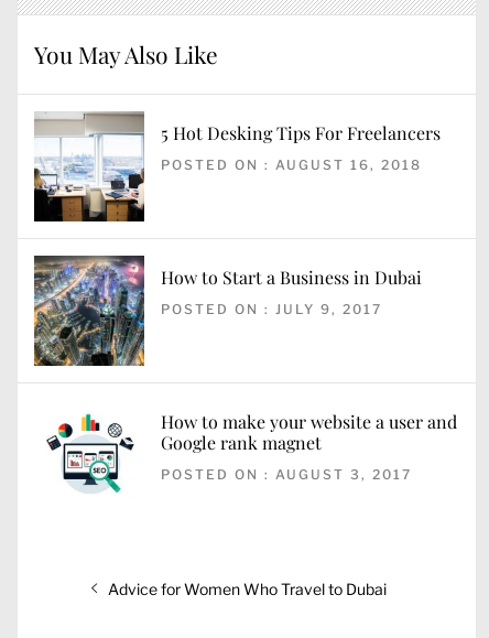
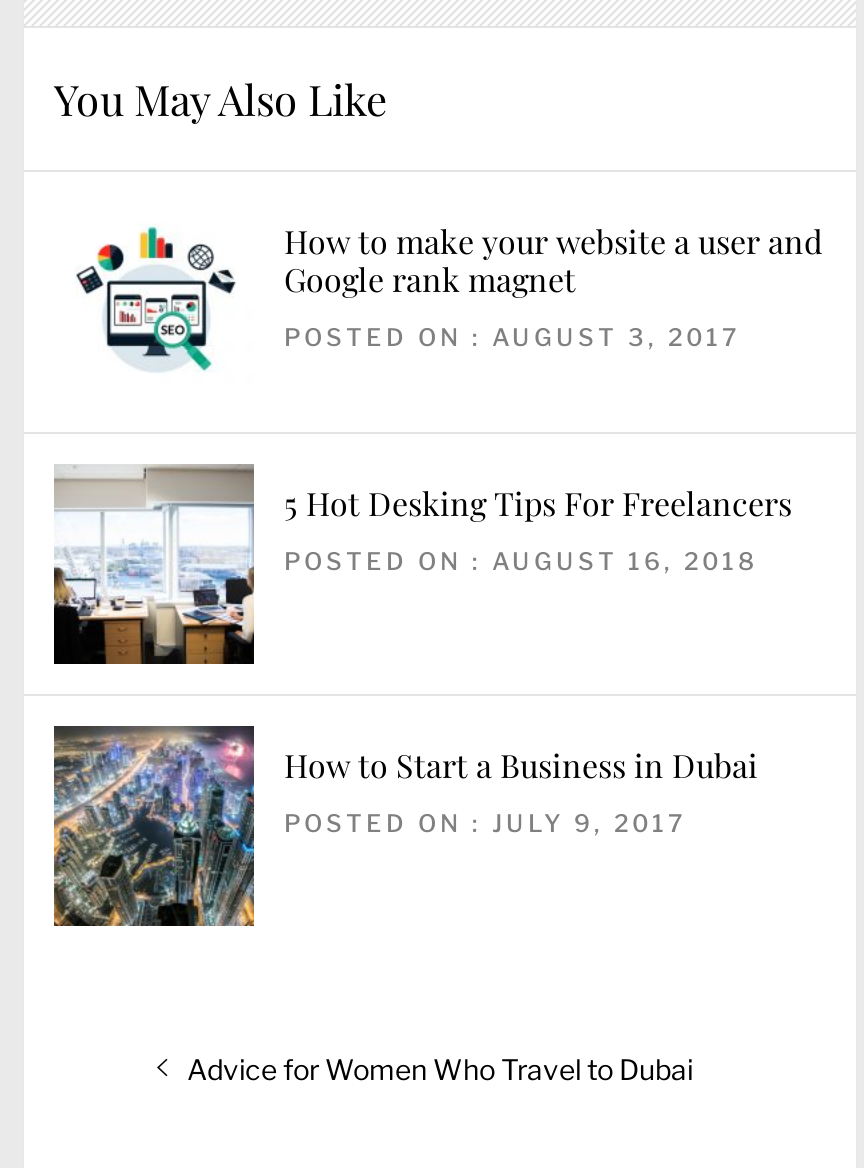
moved [32,111,441,317] -> [50,464,792,838]: [image] | 5 Hot Desking Tips For Freelancers | POSTED ON : AUGUST 16, 2018 | How to Start a Business in Dubai | POSTED ON : JULY 9, 2017
moved [45,410,457,494] -> [76,220,822,372]: [image] | How to make your website a user and | Google rank magnet | POSTED ON : AUGUST 3, 2017

